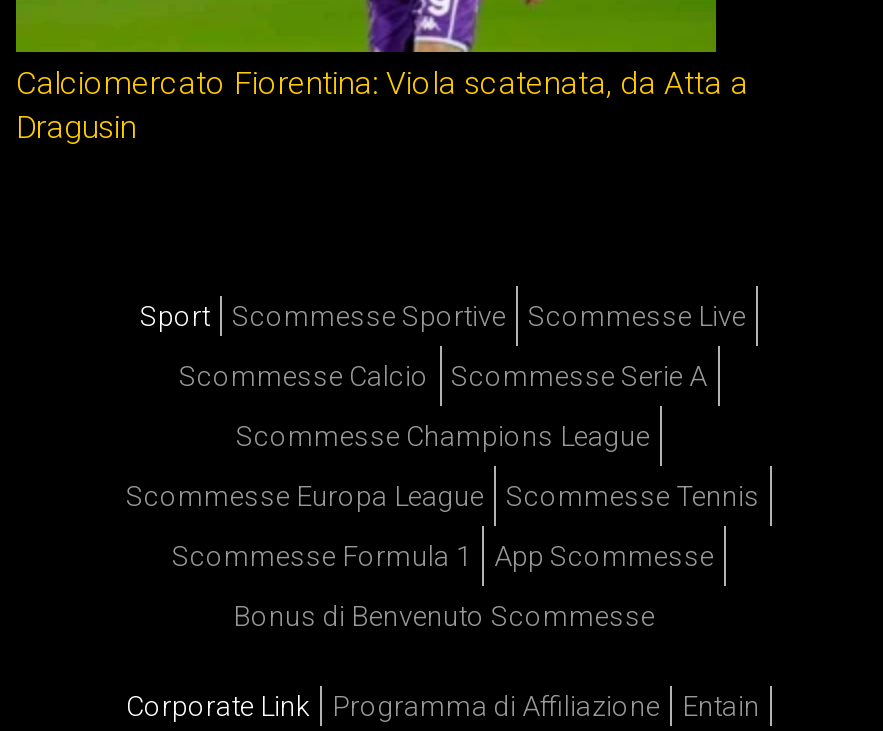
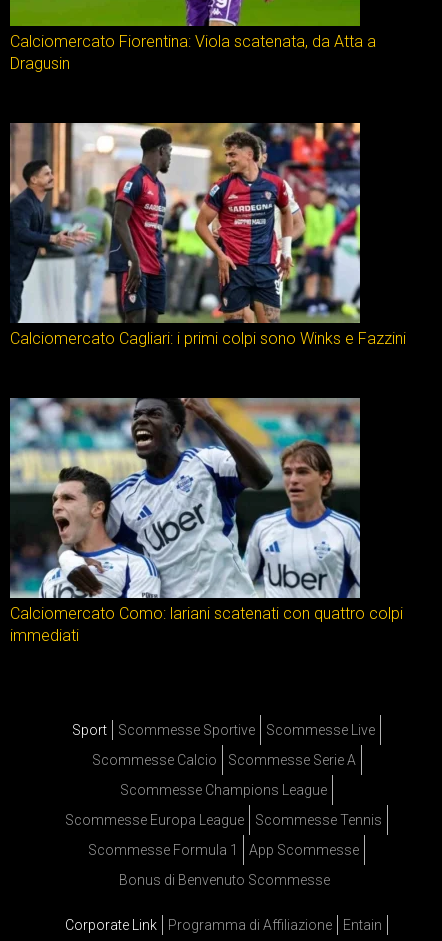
none -> [9,122,406,348] [image] | Calciomercato Cagliari: i primi colpi sono Winks e Fazzini
none -> [9,397,403,645] [image] | Calciomercato Como: lariani scatenati con quattro colpi | immediati

